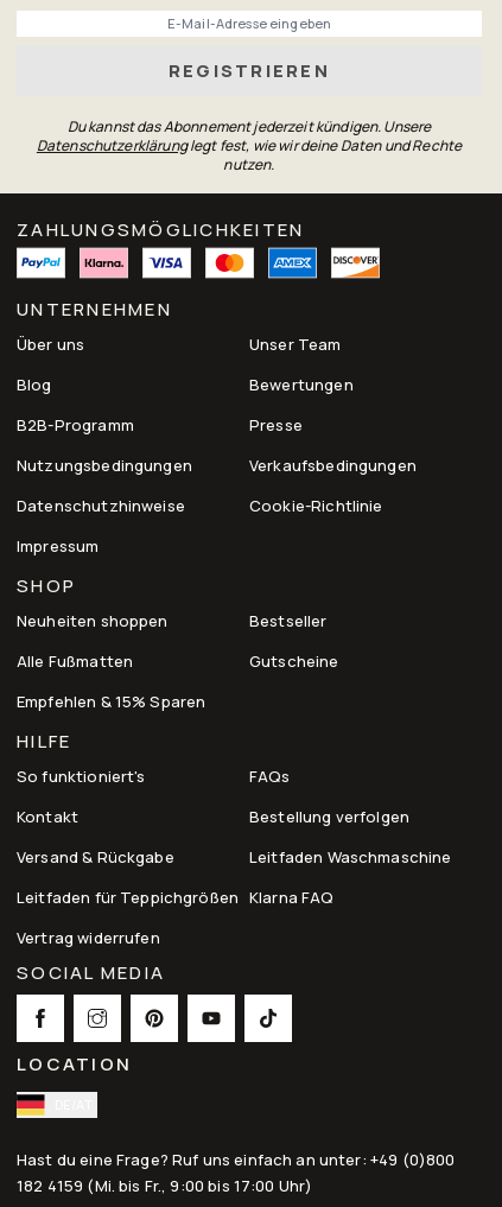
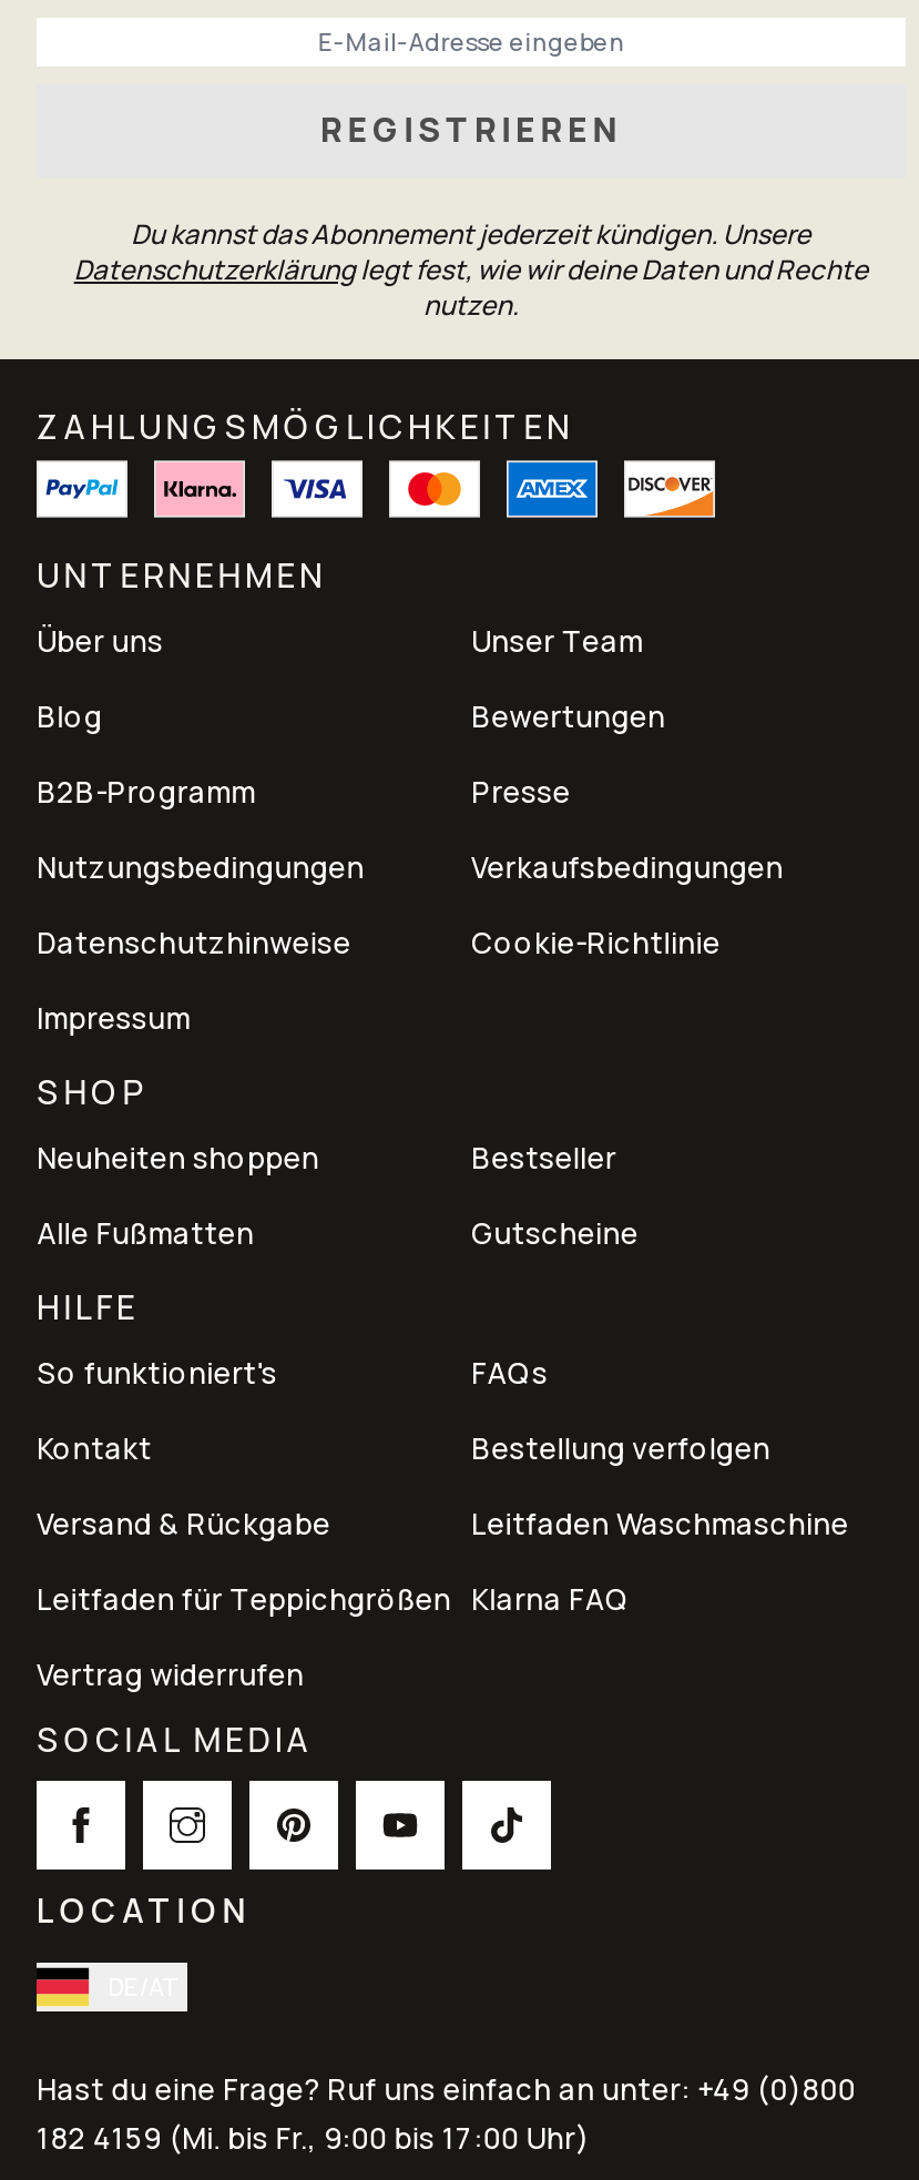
[17,691,206,712] Empfehlen & 15% Sparen -> none

